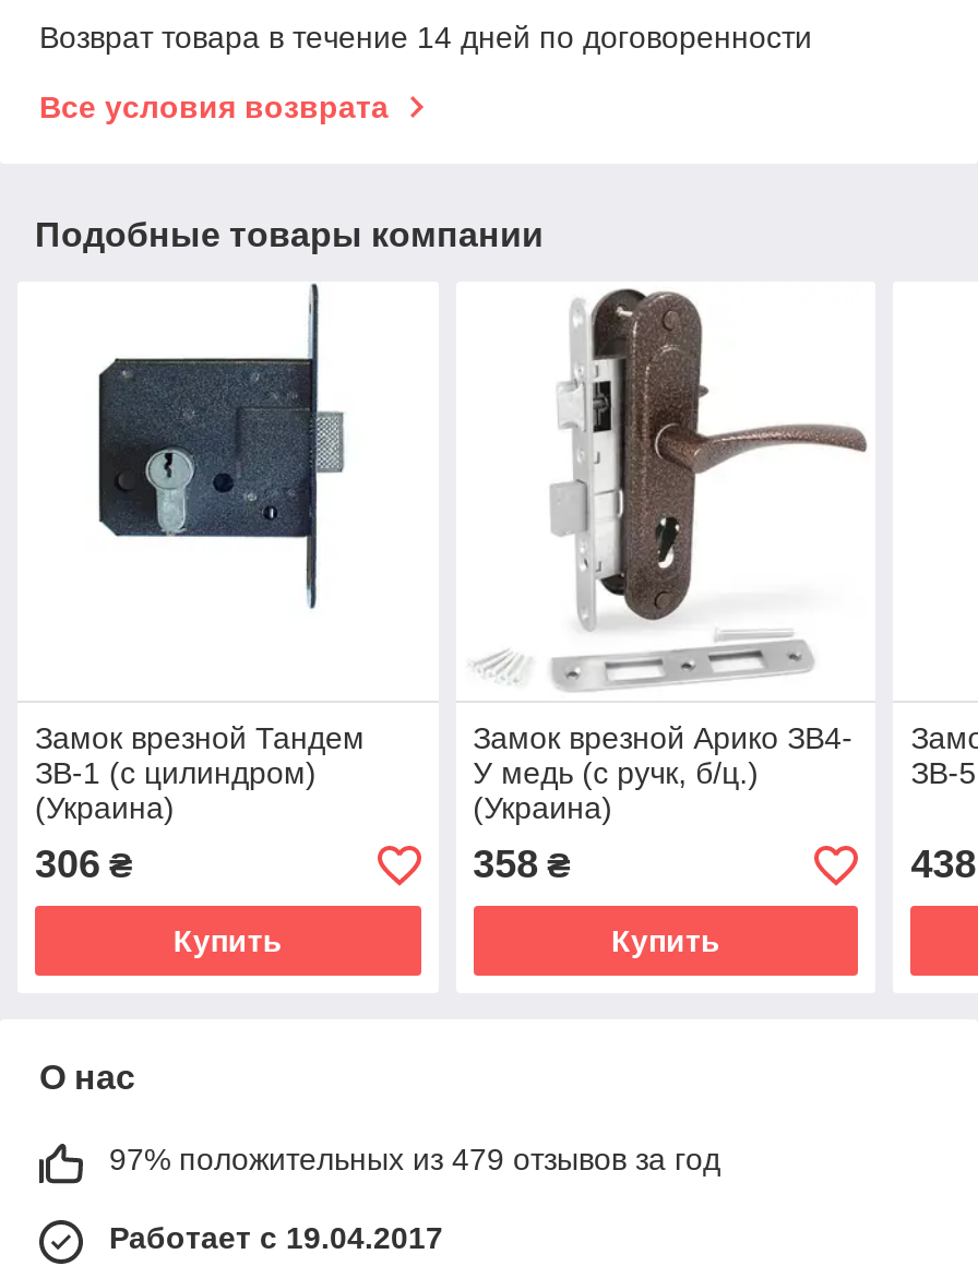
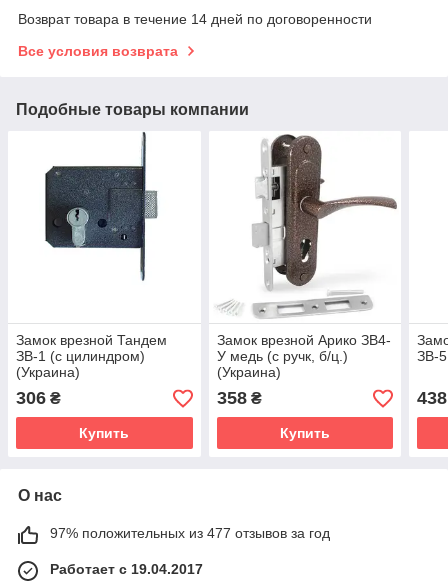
[109,1142,720,1177] 97% положительных из 479 отзывов за год -> [50,525,330,541] 97% положительных из 477 отзывов за год

